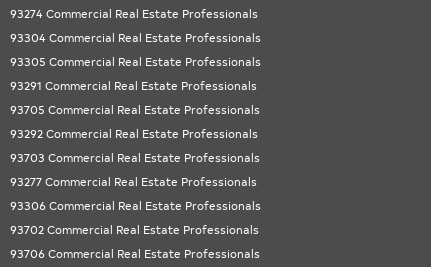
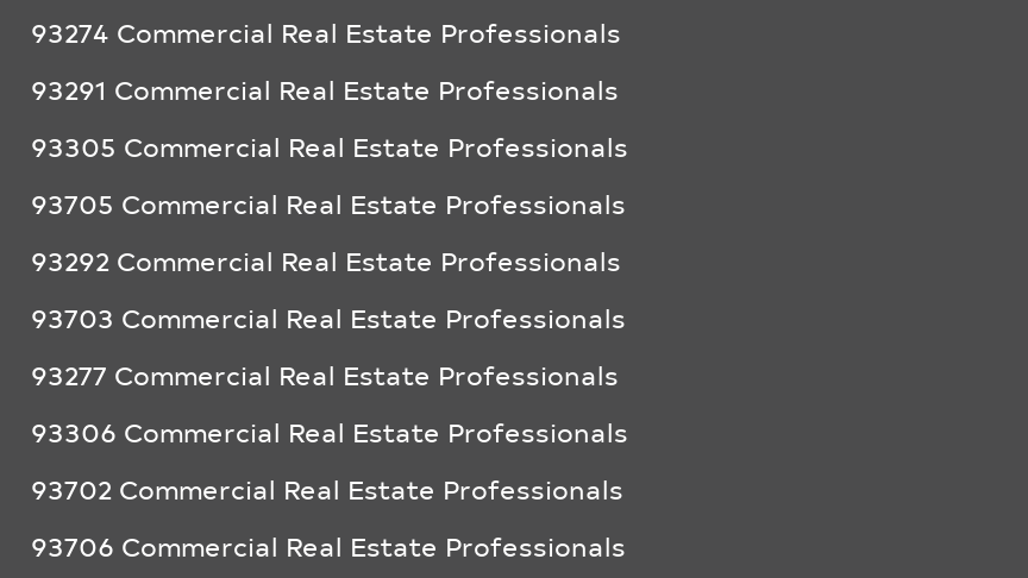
[10,30,261,45] 93304 Commercial Real Estate Professionals -> none
moved [10,78,257,93] -> [31,71,619,107]: 93291 Commercial Real Estate Professionals

